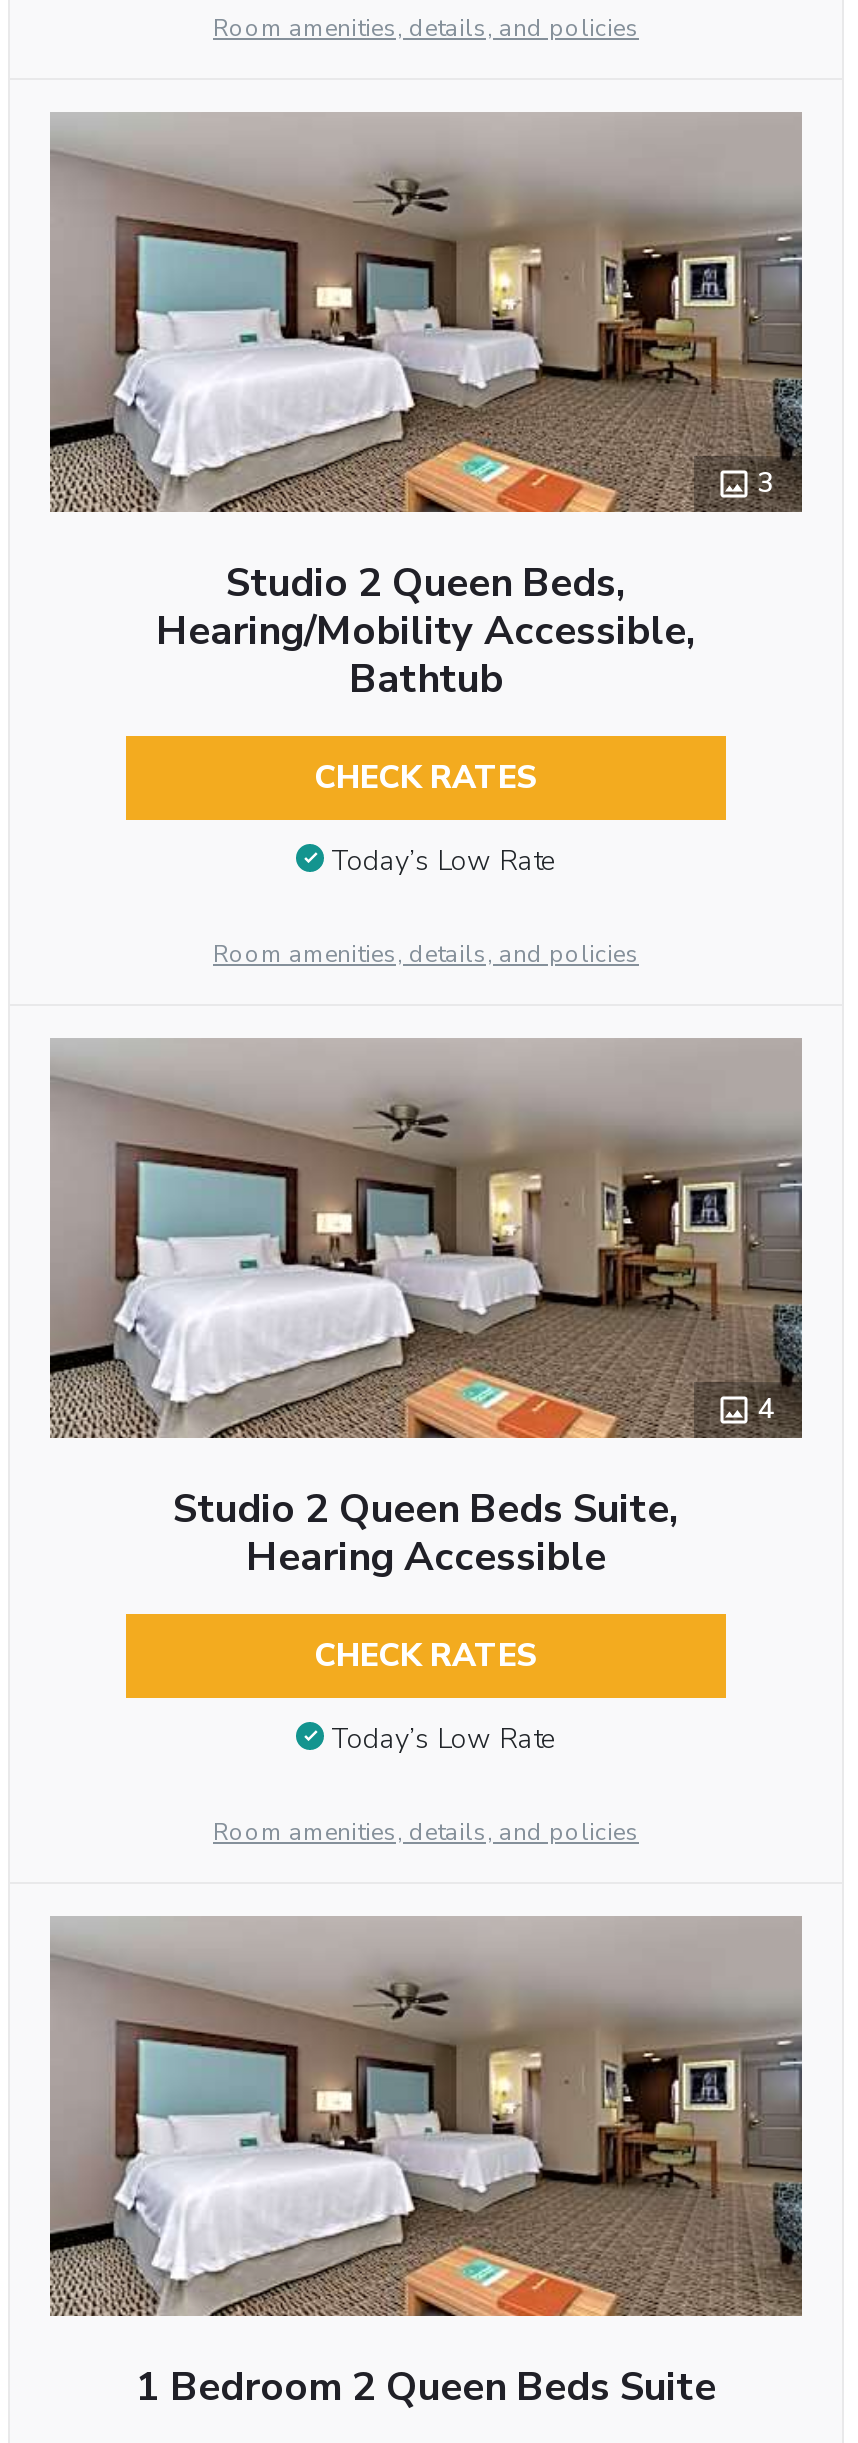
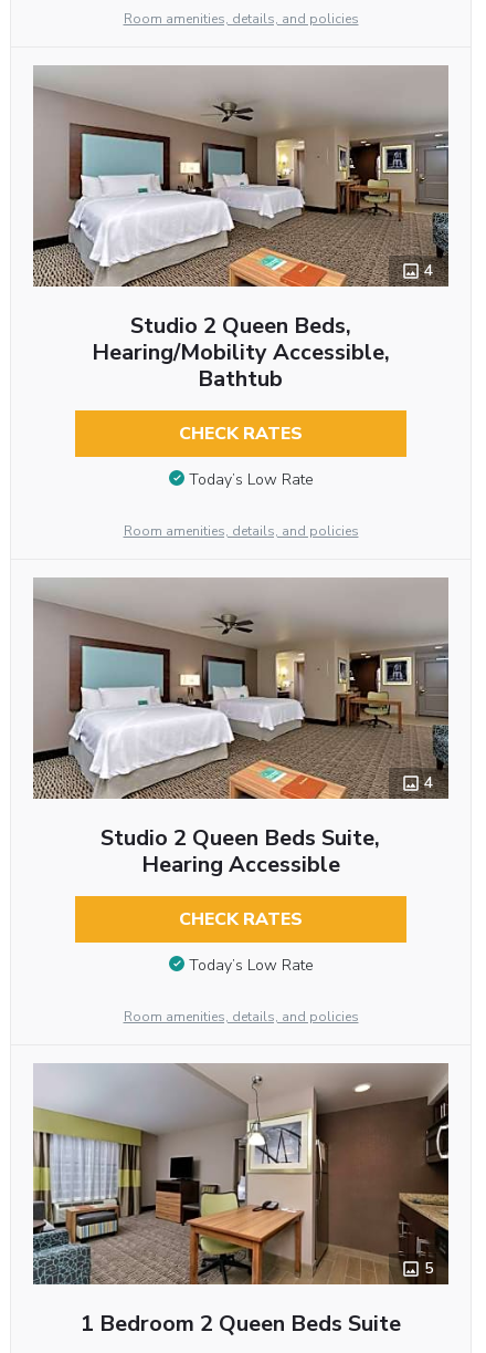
[758,465,774,503] 3 -> [424,260,433,281] 4
none -> [424,1258,433,1279] 5
[50,1920,804,2318] [image] -> [33,1064,450,1286] [image]

